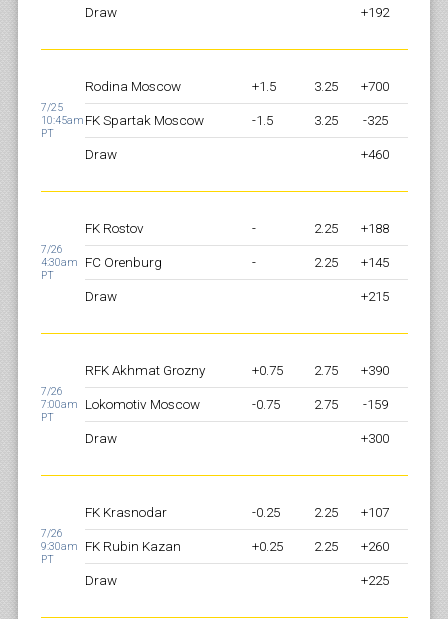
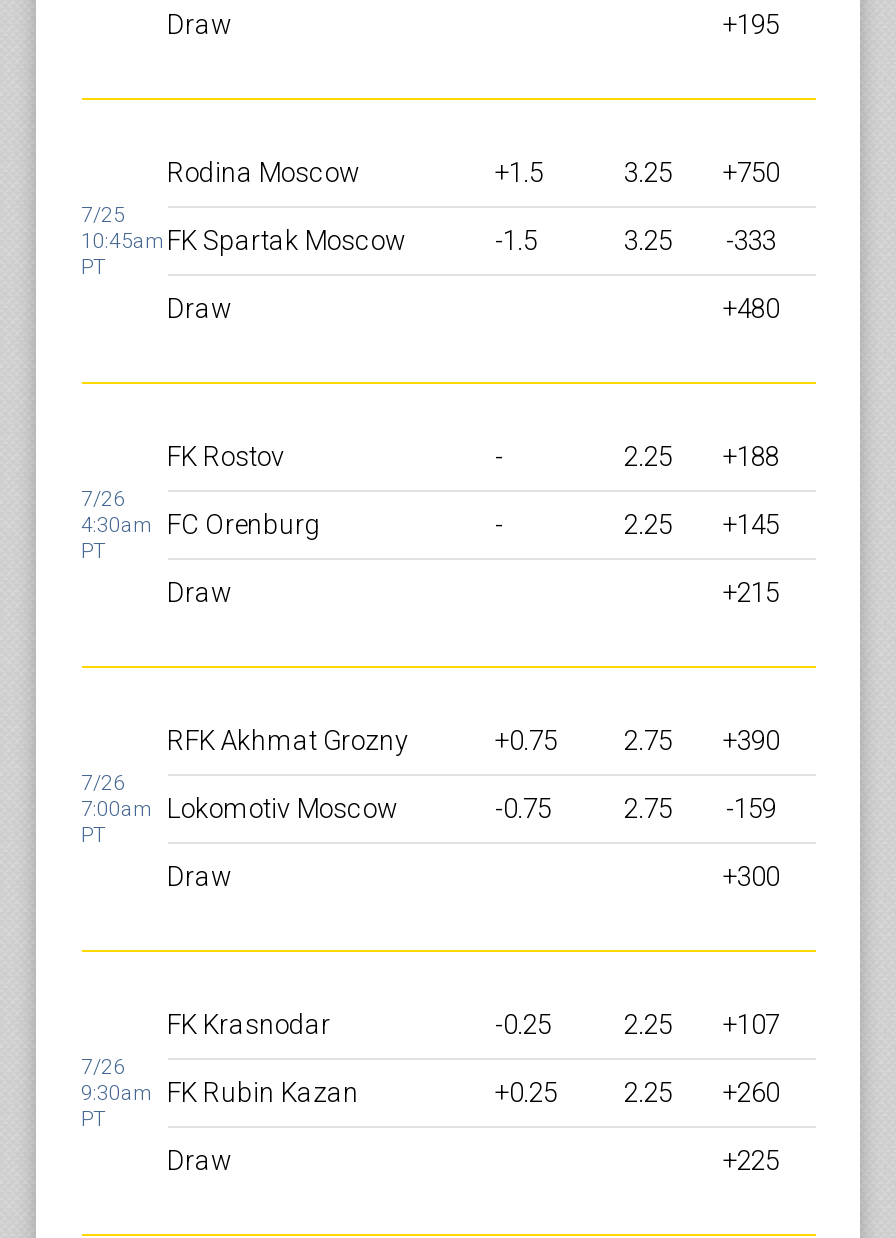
[361,4,389,20] +192 -> [723,8,779,40] +195
[314,78,389,94] 3.25 +700 -> [624,156,779,188] 3.25 +750
[314,112,387,128] 3.25 -325 -> [624,224,776,256] 3.25 -333
[361,146,389,162] +460 -> [723,292,779,324] +480

